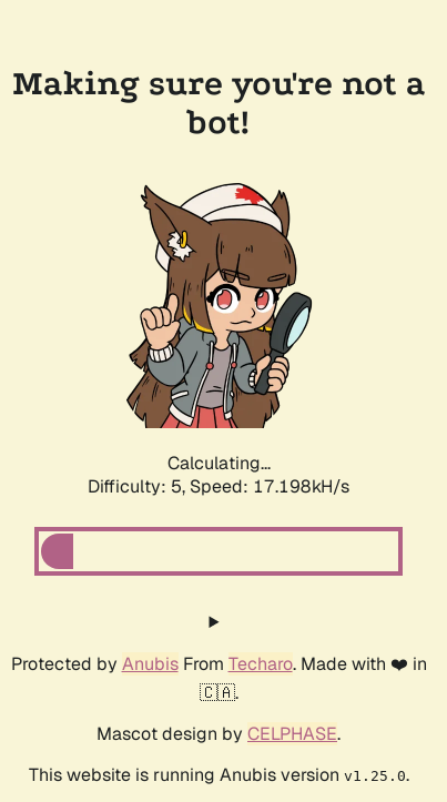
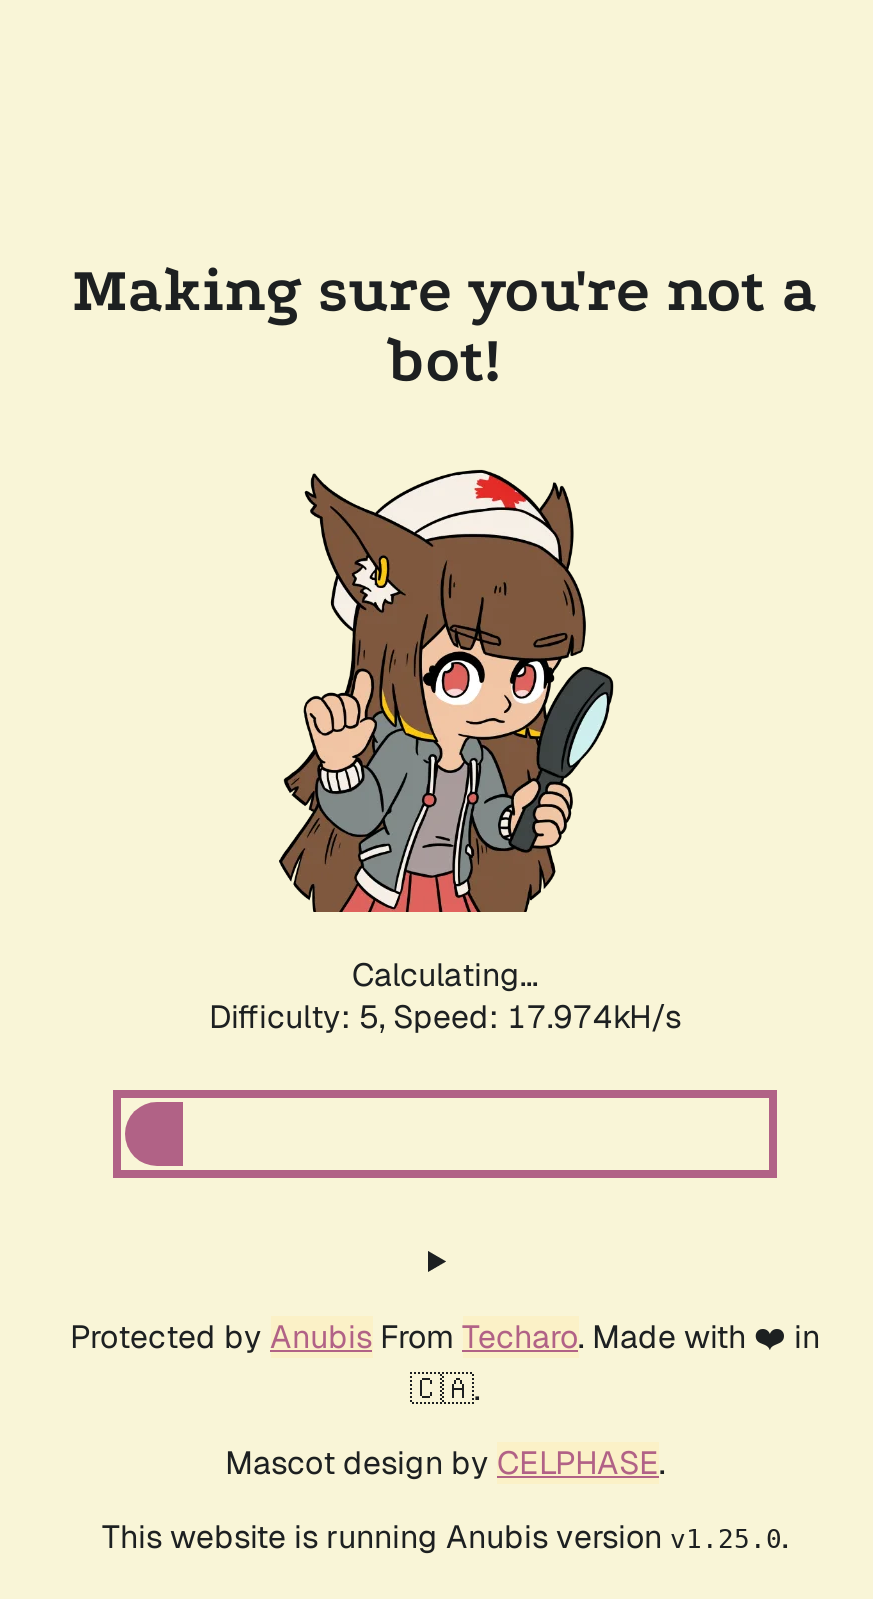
[88,475,349,498] Difficulty: 5, Speed: 17.198kH/s -> [209,996,681,1038] Difficulty: 5, Speed: 17.974kH/s

